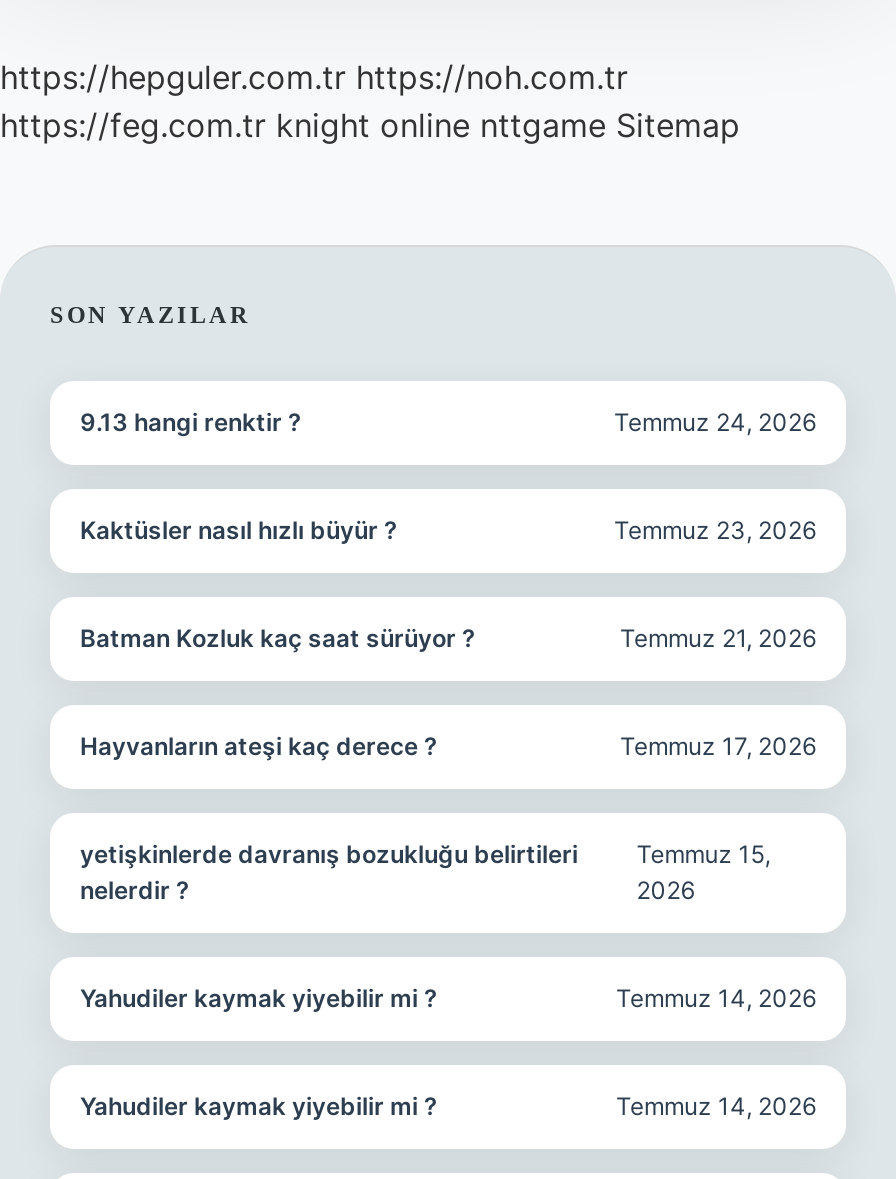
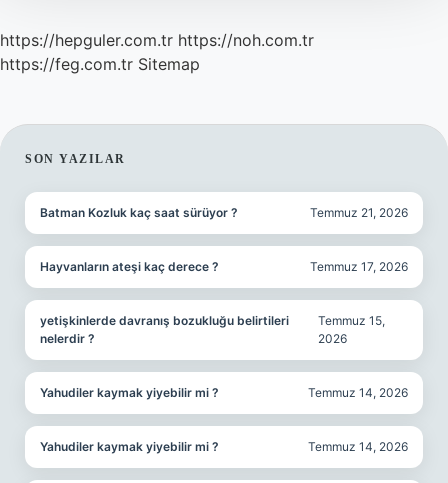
[0,105,740,145] https://feg.com.tr knight online nttgame Sitemap -> [0,54,200,74] https://feg.com.tr Sitemap
[80,407,816,437] 9.13 hangi renktir ? | Temmuz 24, 2026 -> none
[80,515,816,545] Kaktüsler nasıl hızlı büyür ? | Temmuz 23, 2026 -> none

